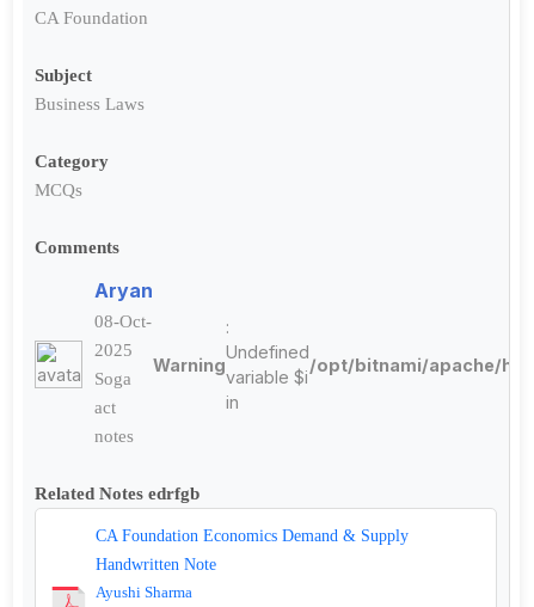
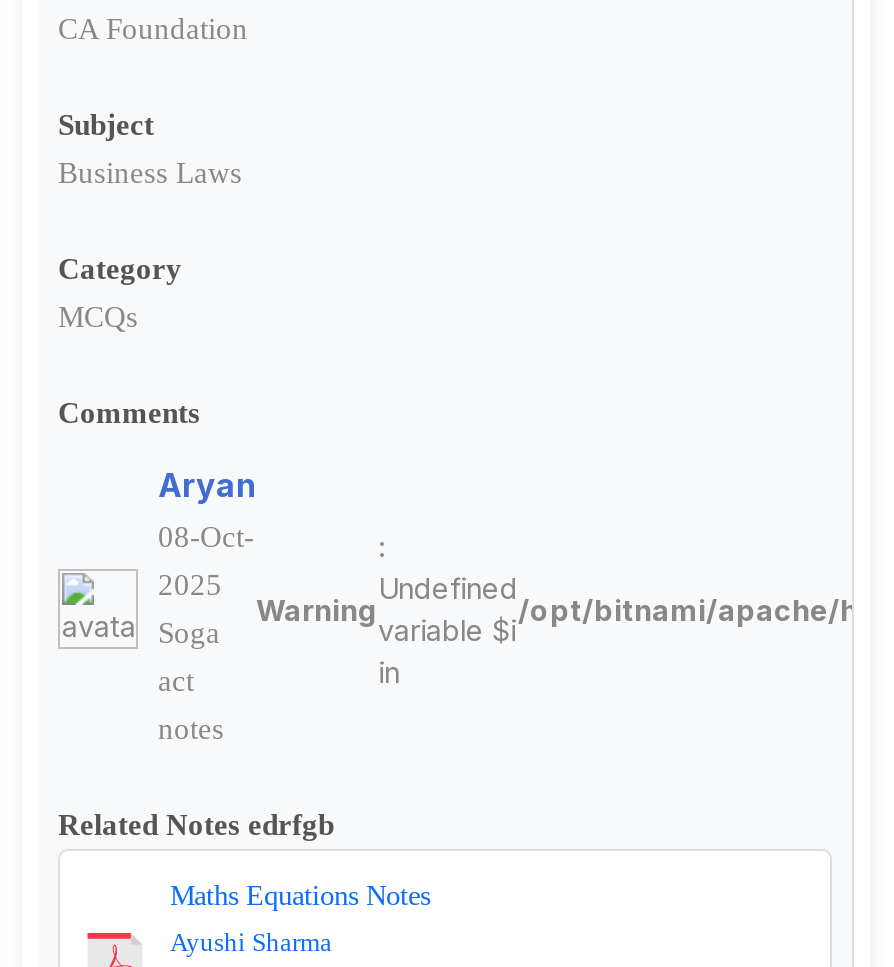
[95,525,408,573] CA Foundation Economics Demand & Supply | Handwritten Note -> [170,878,430,910] Maths Equations Notes

